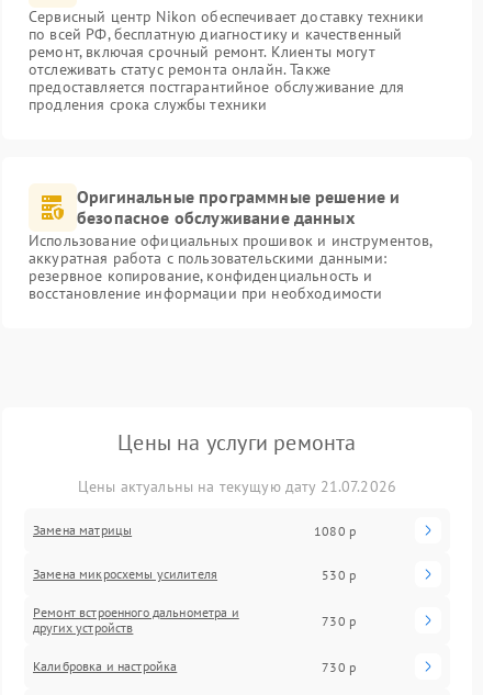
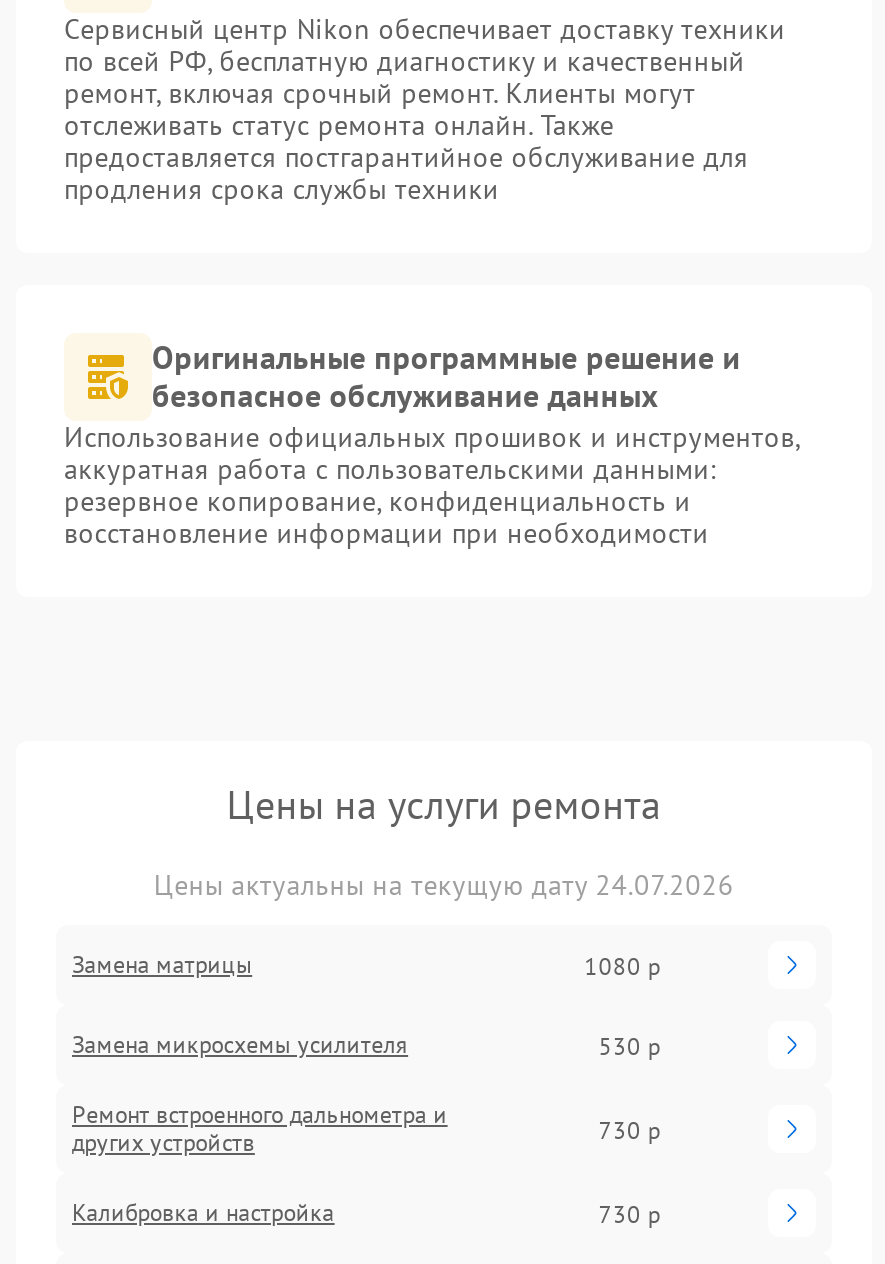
[78,477,396,496] Цены актуальны на текущую дату 21.07.2026 -> [154,867,734,903] Цены актуальны на текущую дату 24.07.2026

